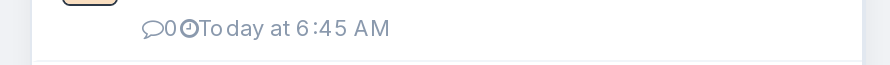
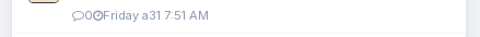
[164,14,390,42] 0 Today at 6:45 AM -> [84,8,209,23] 0 Friday a31 7:51 AM

